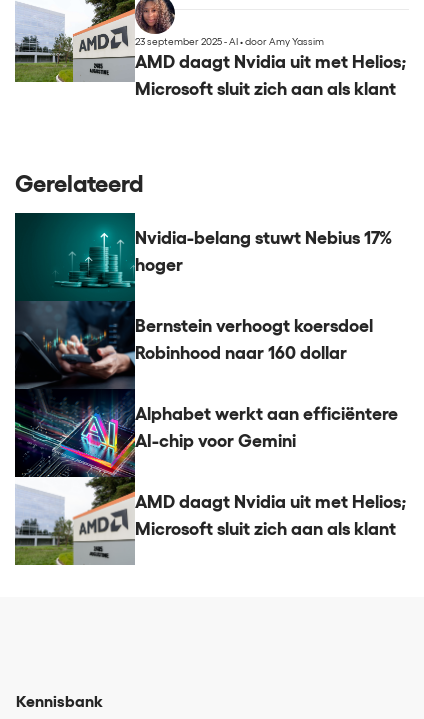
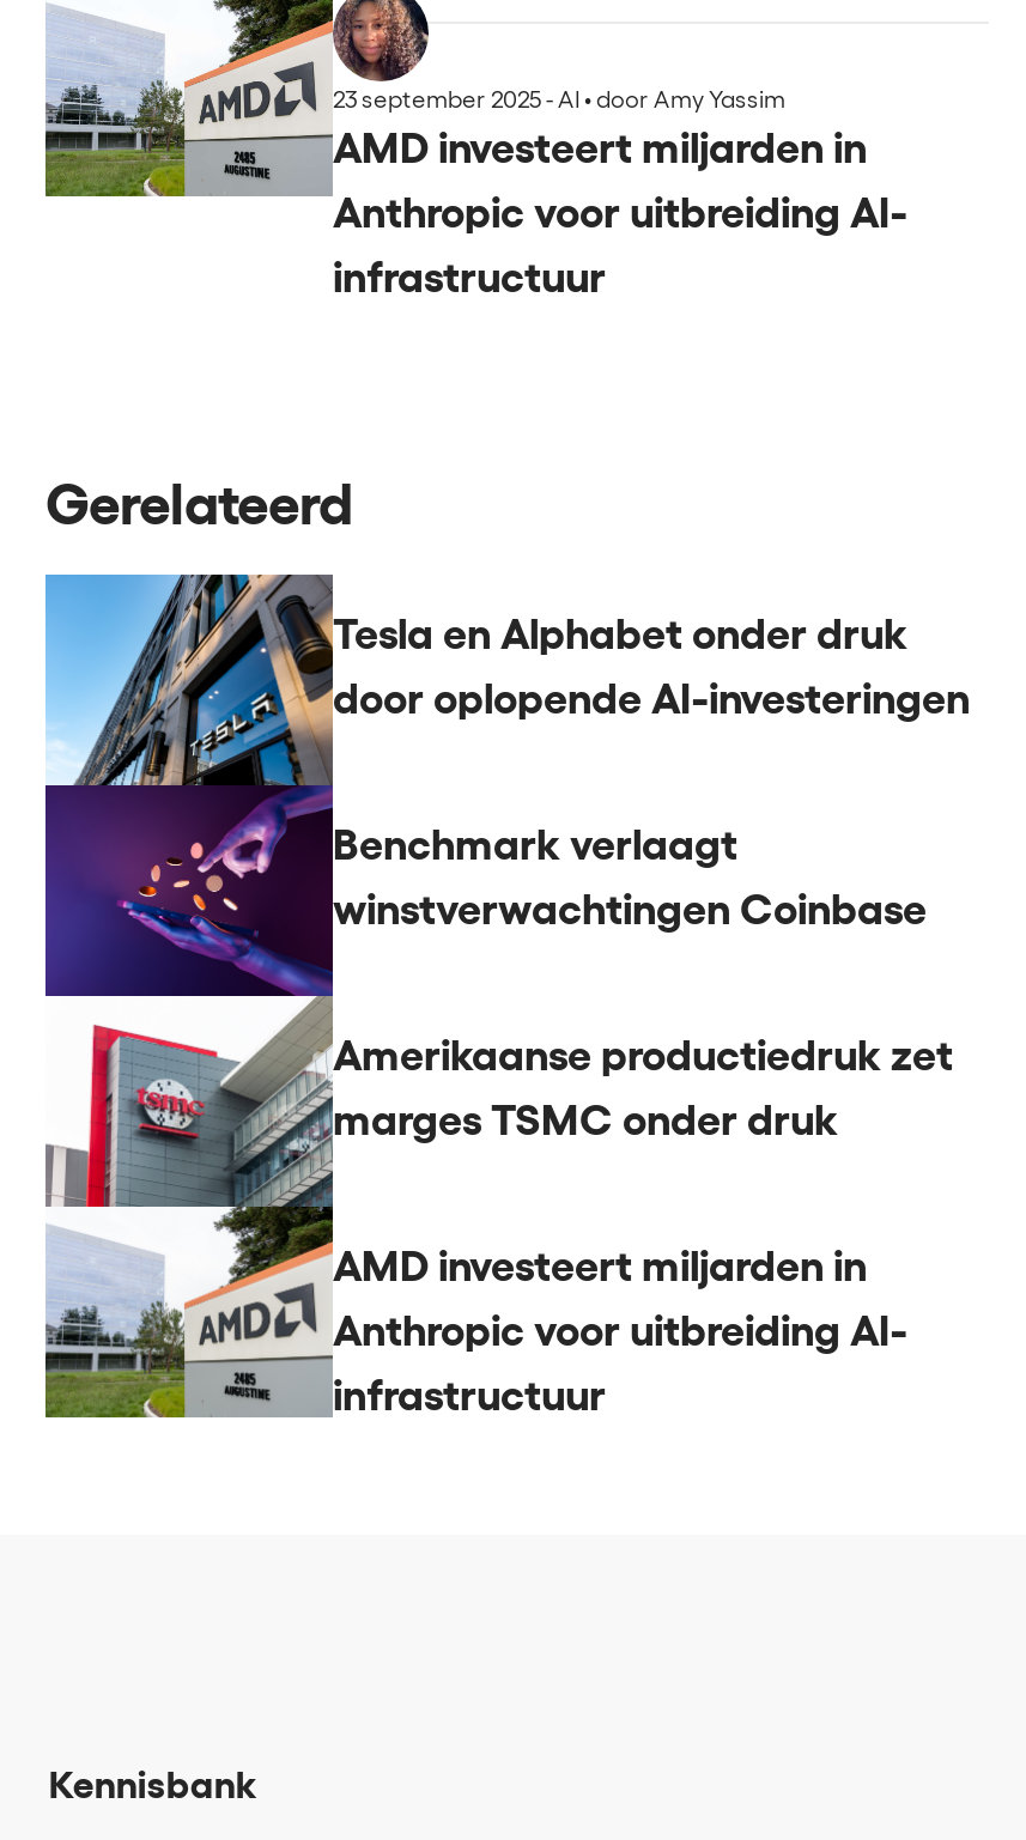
[135,52,407,99] AMD daagt Nvidia uit met Helios; | Microsoft sluit zich aan als klant -> [333,125,907,302] AMD investeert miljarden in | Anthropic voor uitbreiding AI- | infrastructuur
[14,212,392,478] [image] | Nvidia-belang stuwt Nebius 17% | hoger -> [43,572,970,1209] [image] | Tesla en Alphabet onder druk | door oplopende AI-investeringen
[135,316,373,363] Bernstein verhoogt koersdoel | Robinhood naar 160 dollar -> [333,822,927,935] Benchmark verlaagt | winstverwachtingen Coinbase
[135,404,398,451] Alphabet werkt aan efficiëntere | AI-chip voor Gemini -> [333,1033,953,1145] Amerikaanse productiedruk zet | marges TSMC onder druk
[135,492,407,539] AMD daagt Nvidia uit met Helios; | Microsoft sluit zich aan als klant -> [333,1244,907,1421] AMD investeert miljarden in | Anthropic voor uitbreiding AI- | infrastructuur

